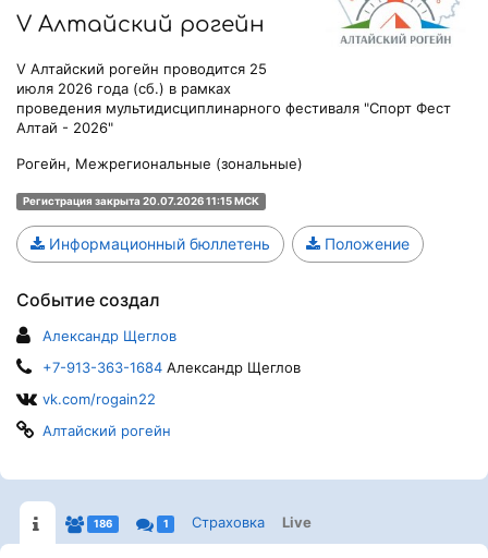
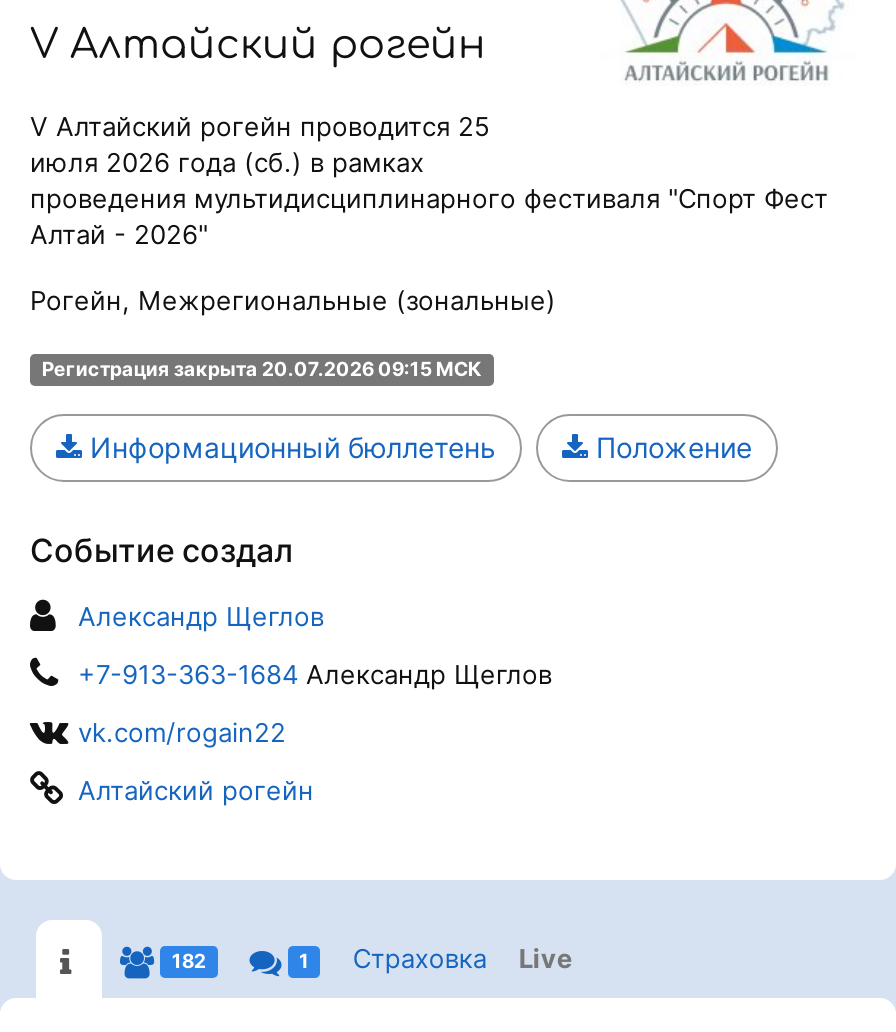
[23,196,259,208] Регистрация закрыта 20.07.2026 11:15 МСК -> [42,359,482,381] Регистрация закрыта 20.07.2026 09:15 МСК
[93,518,112,530] 186 -> [172,951,206,973] 182

